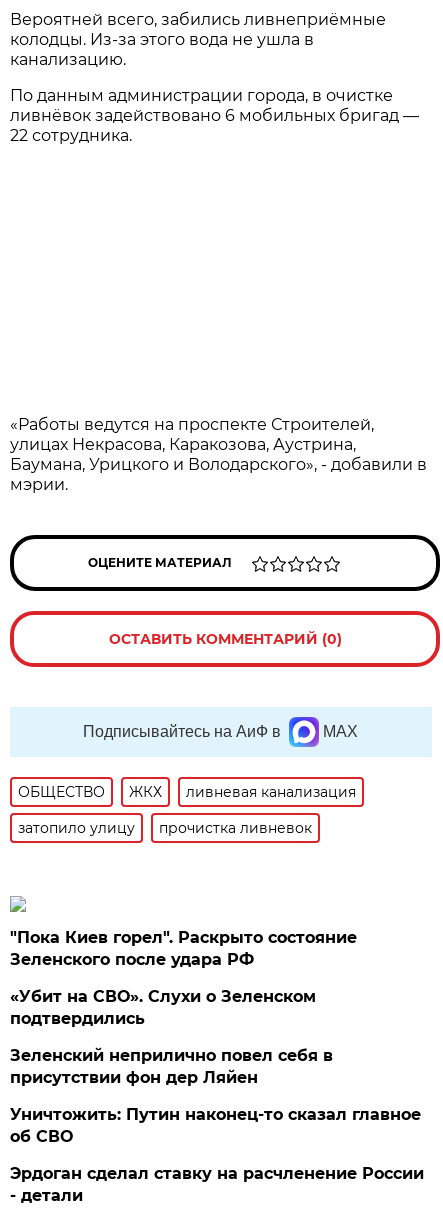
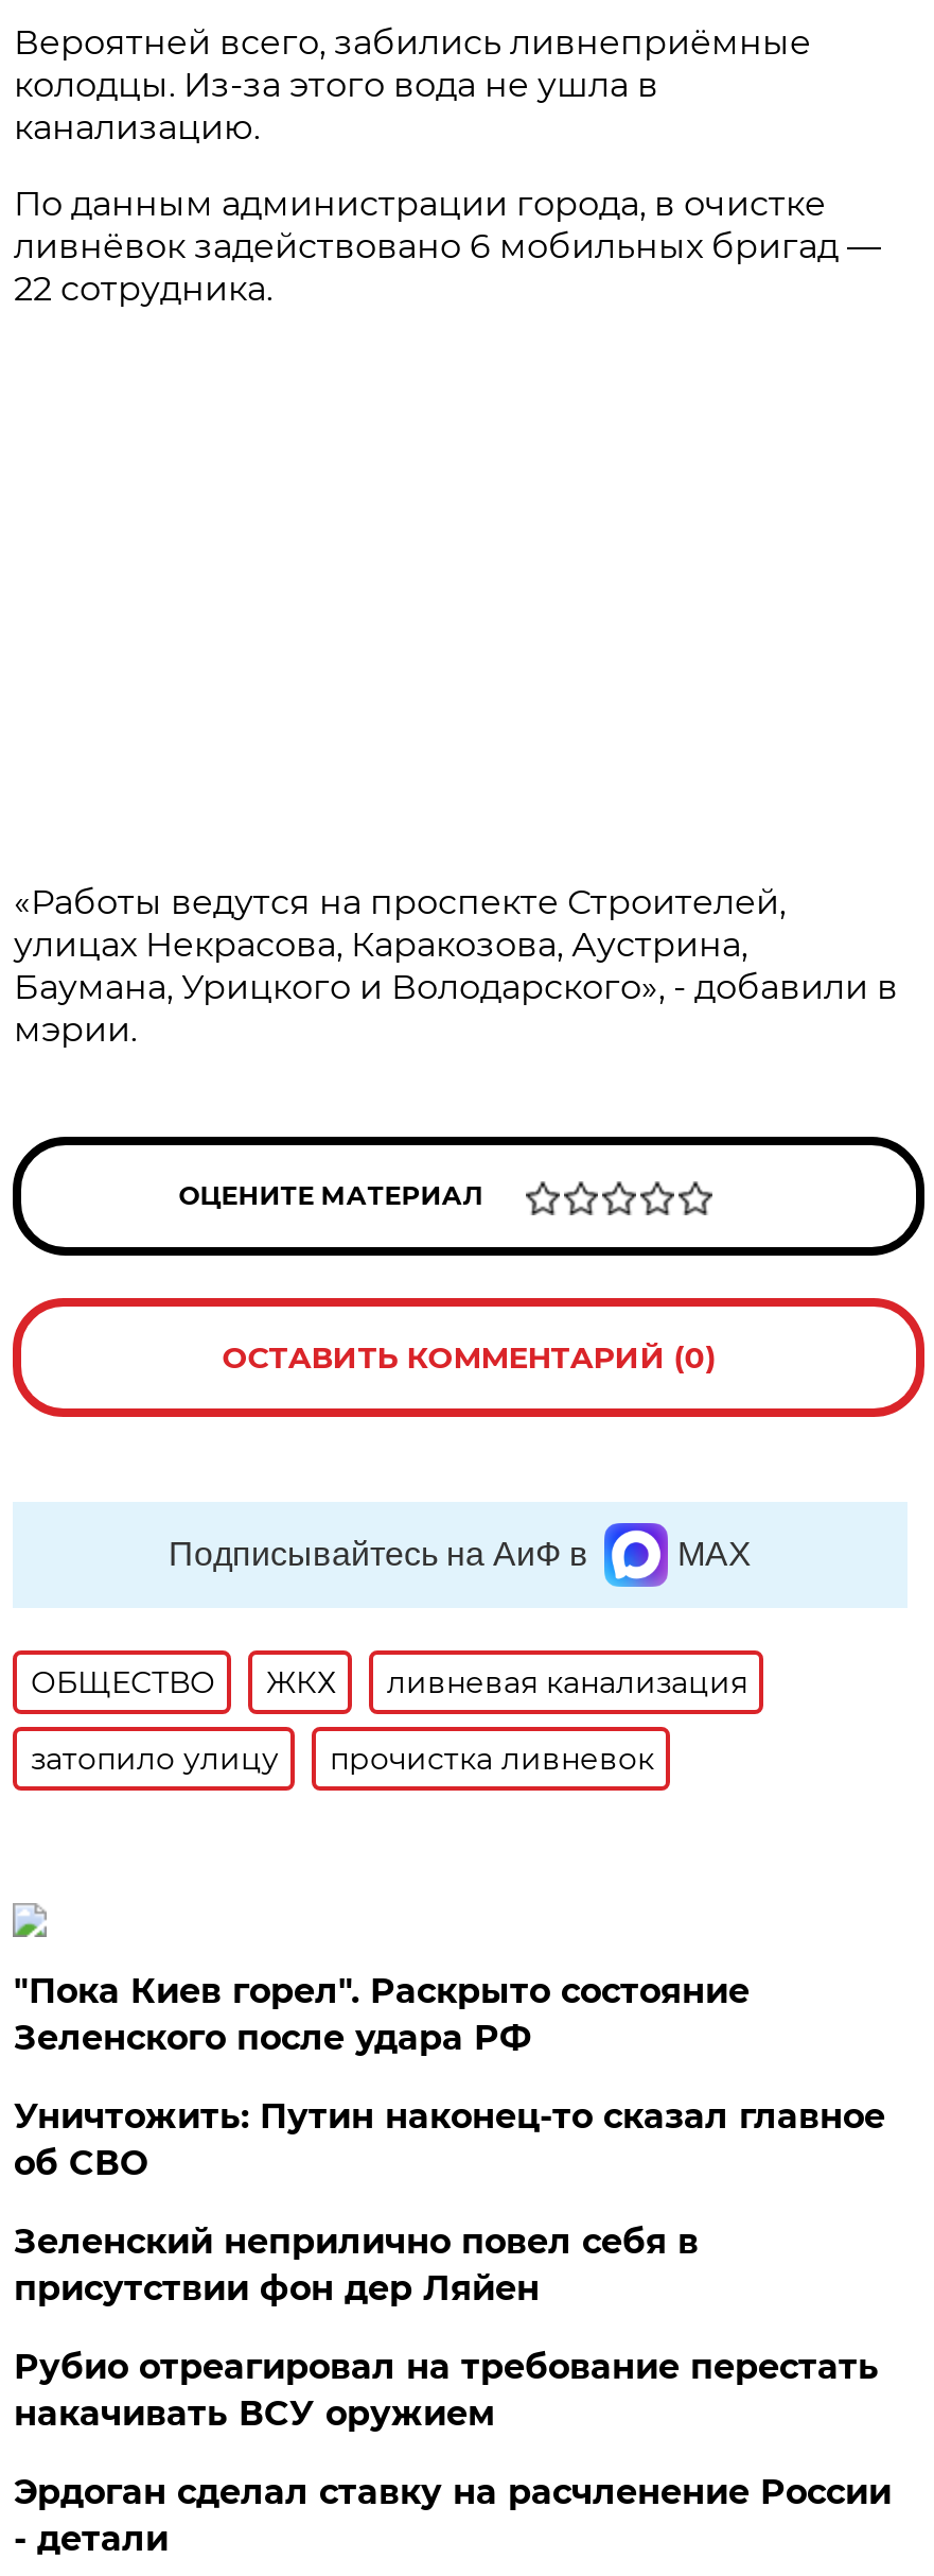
[10,987,316,1028] «Убит на СВО». Слухи о Зеленском | подтвердились -> none
none -> [14,2347,879,2434] Рубио отреагировал на требование перестать | накачивать ВСУ оружием
moved [10,1105,421,1146] -> [14,2096,885,2183]: Уничтожить: Путин наконец-то сказал главное | об СВО

